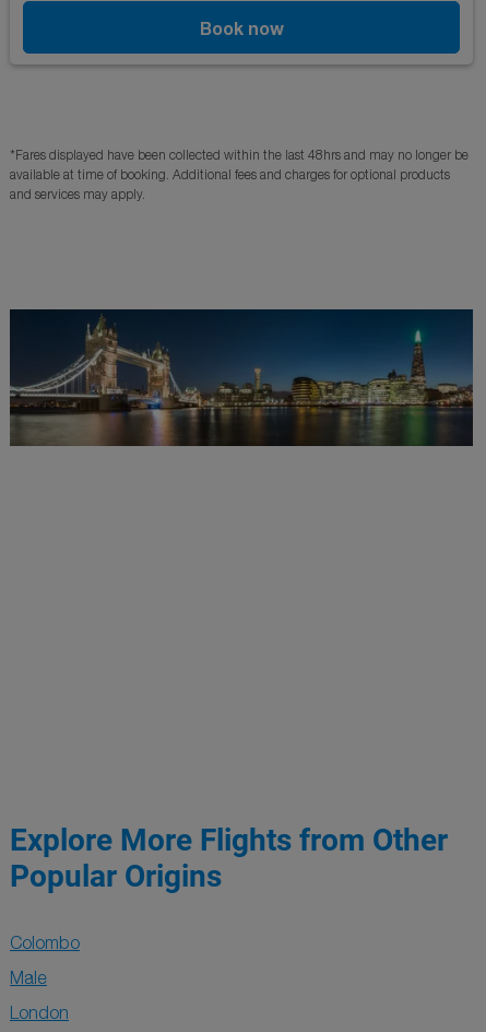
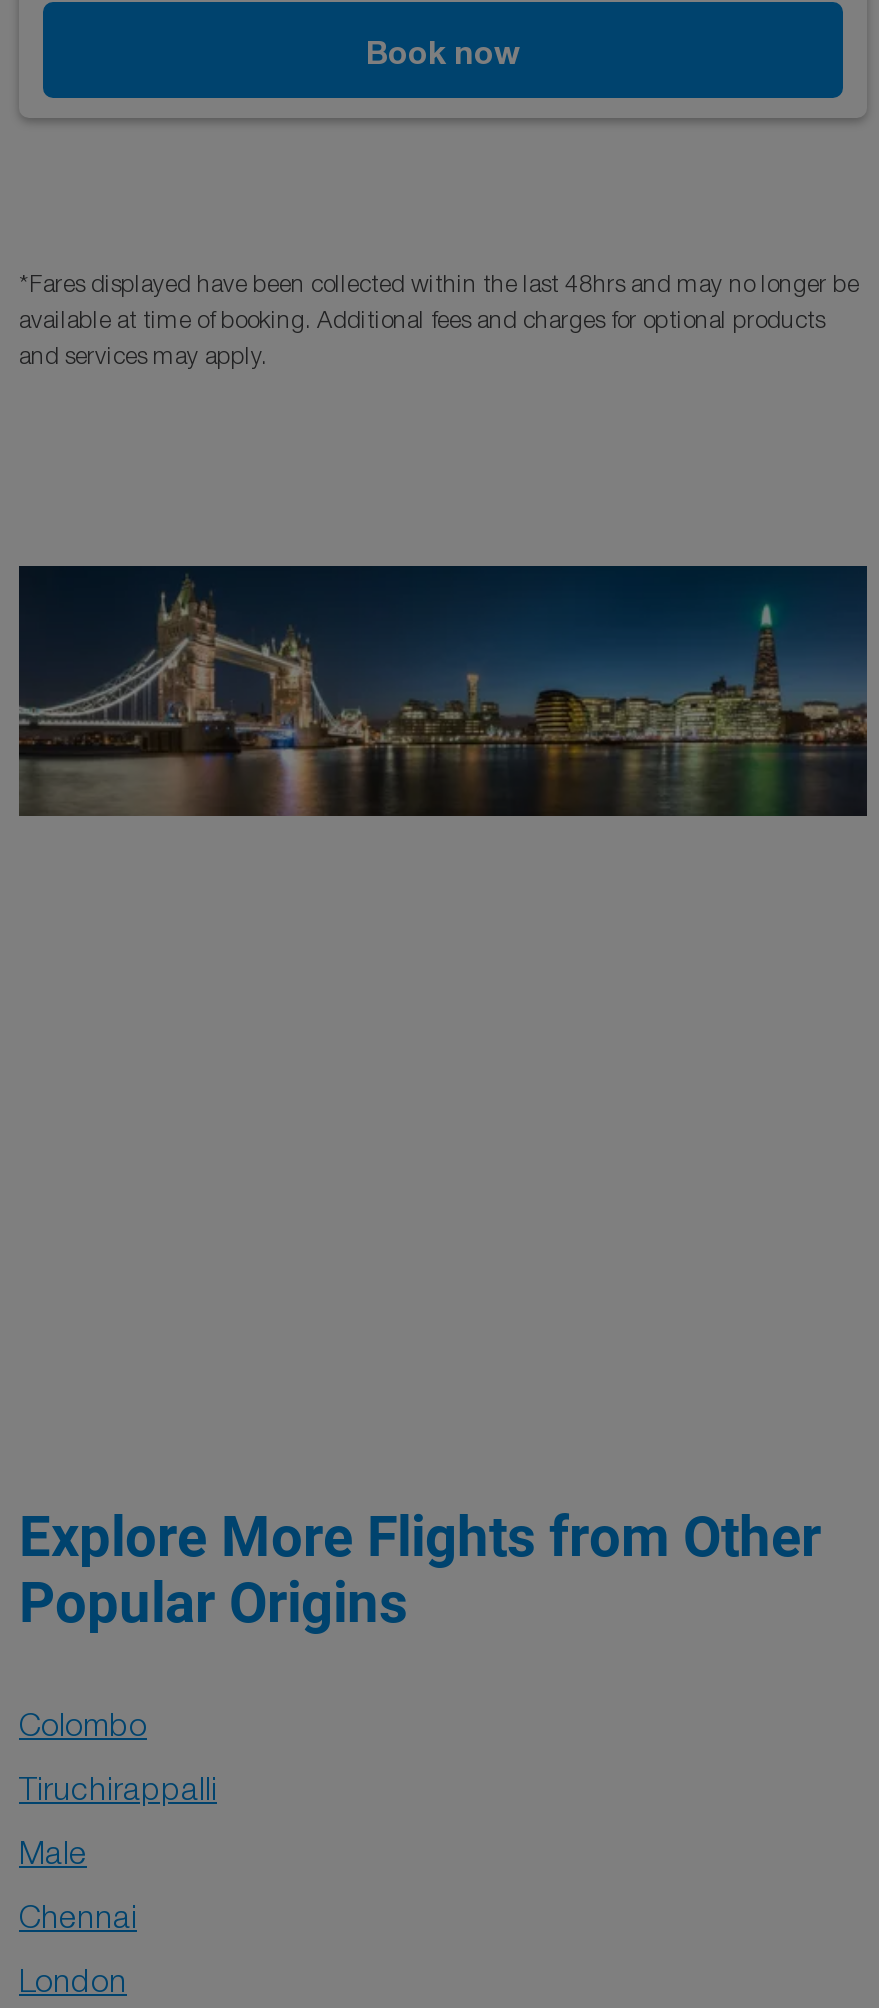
none -> [19,1770,217,1806] Tiruchirappalli
none -> [19,1898,137,1934] Chennai

